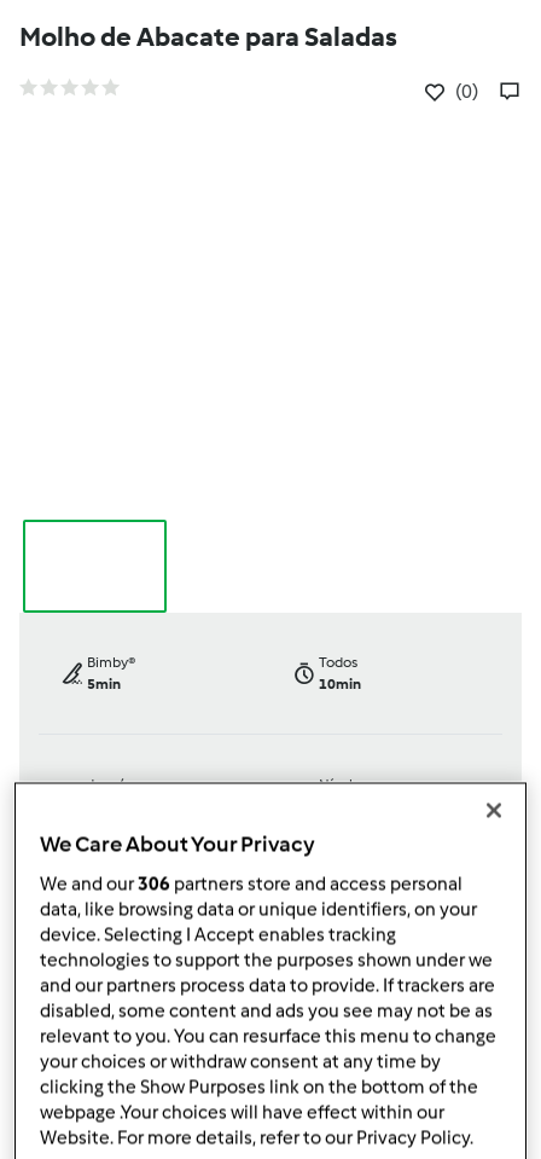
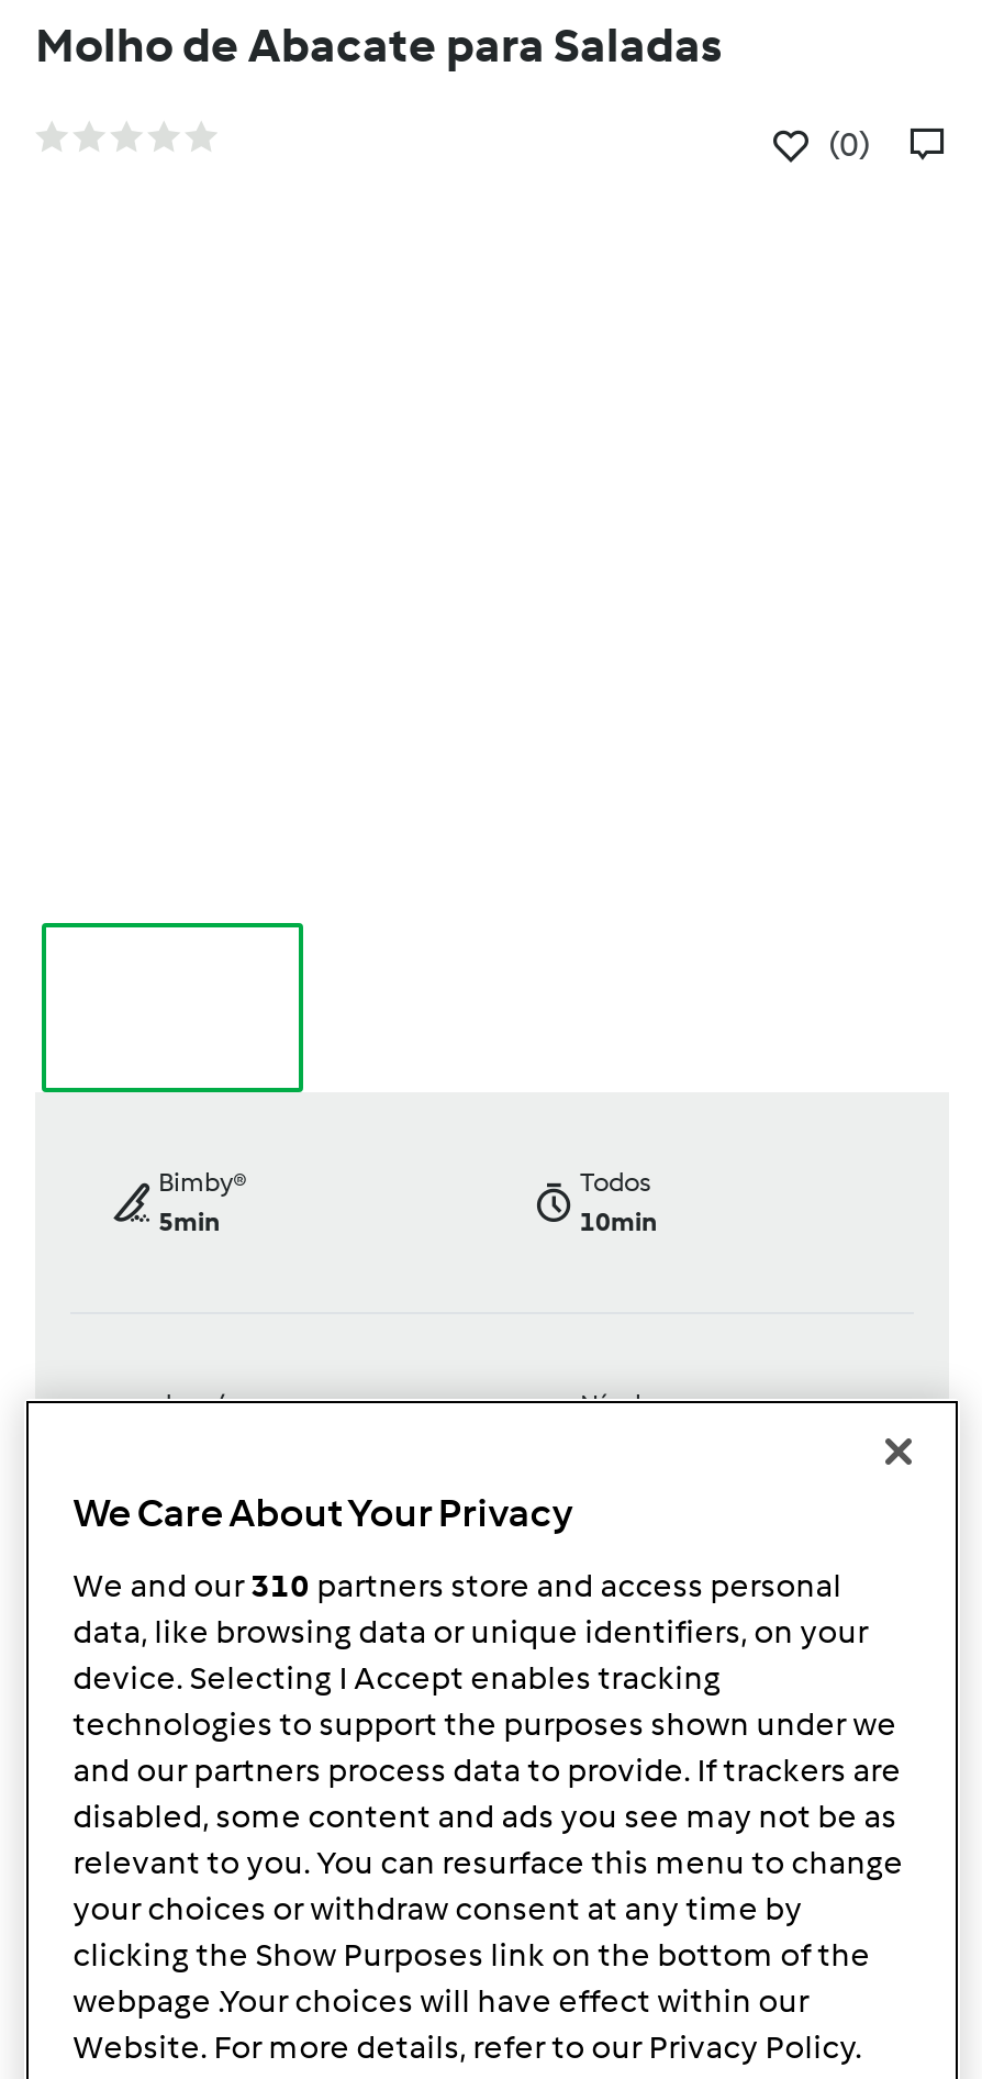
[40,873,463,895] We and our306 partners store and access personal -> [73,1565,842,1605] We and our310 partners store and access personal

